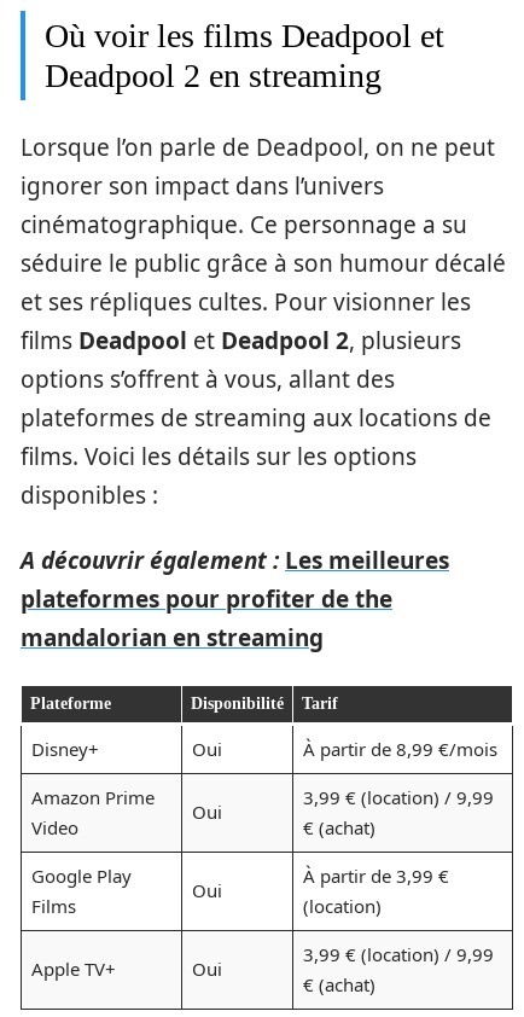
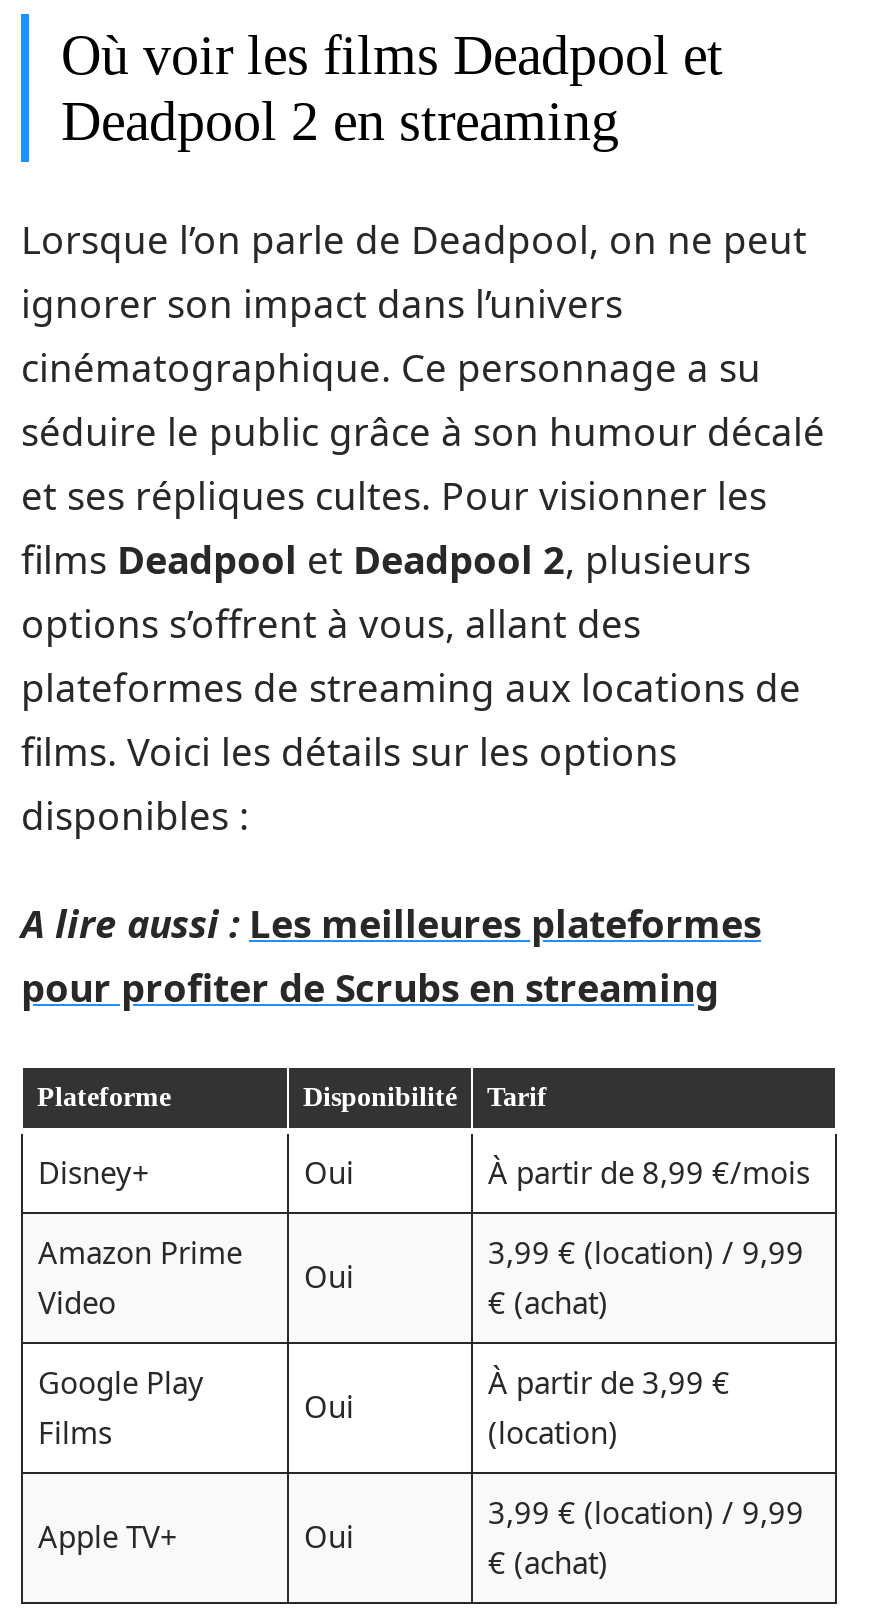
[21,545,449,653] A découvrir également : Les meilleures | plateformes pour profiter de the | mandalorian en streaming -> [21,898,761,1014] A lire aussi : Les meilleures plateformes | pour profiter de Scrubs en streaming

